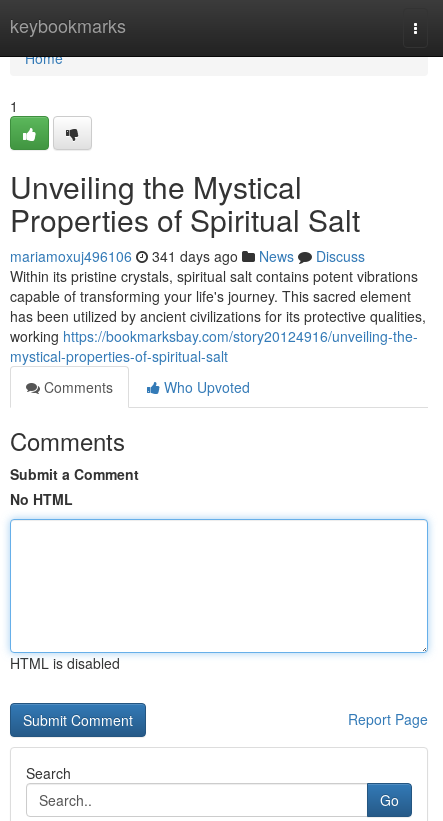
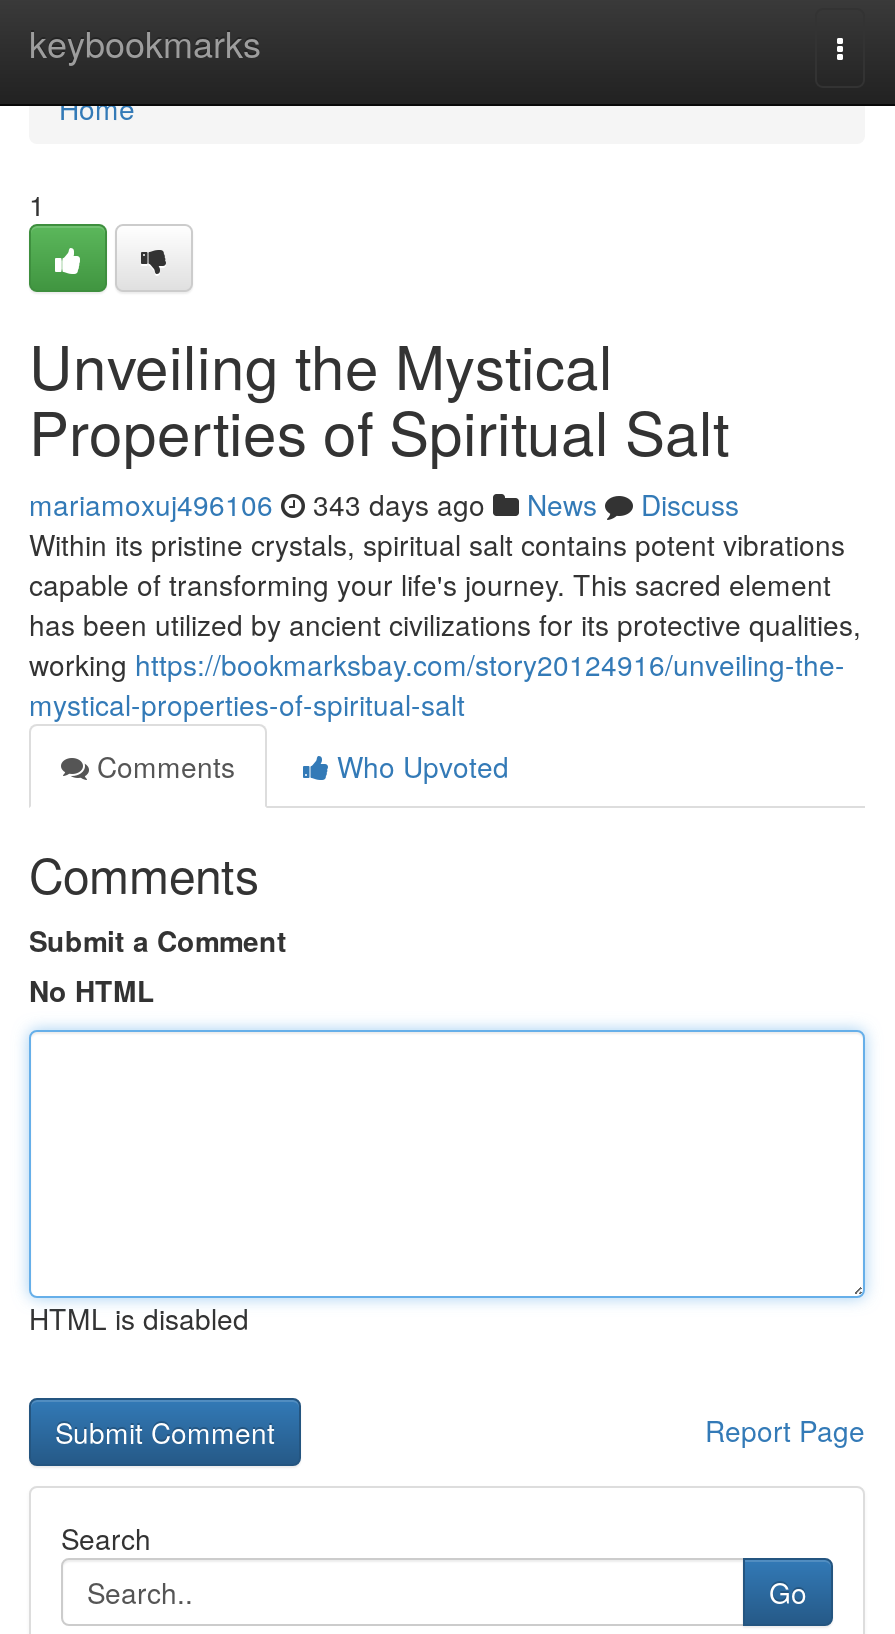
[10,246,365,266] mariamoxuj496106 341 days ago News Discuss -> [29,484,739,524] mariamoxuj496106 343 days ago News Discuss

